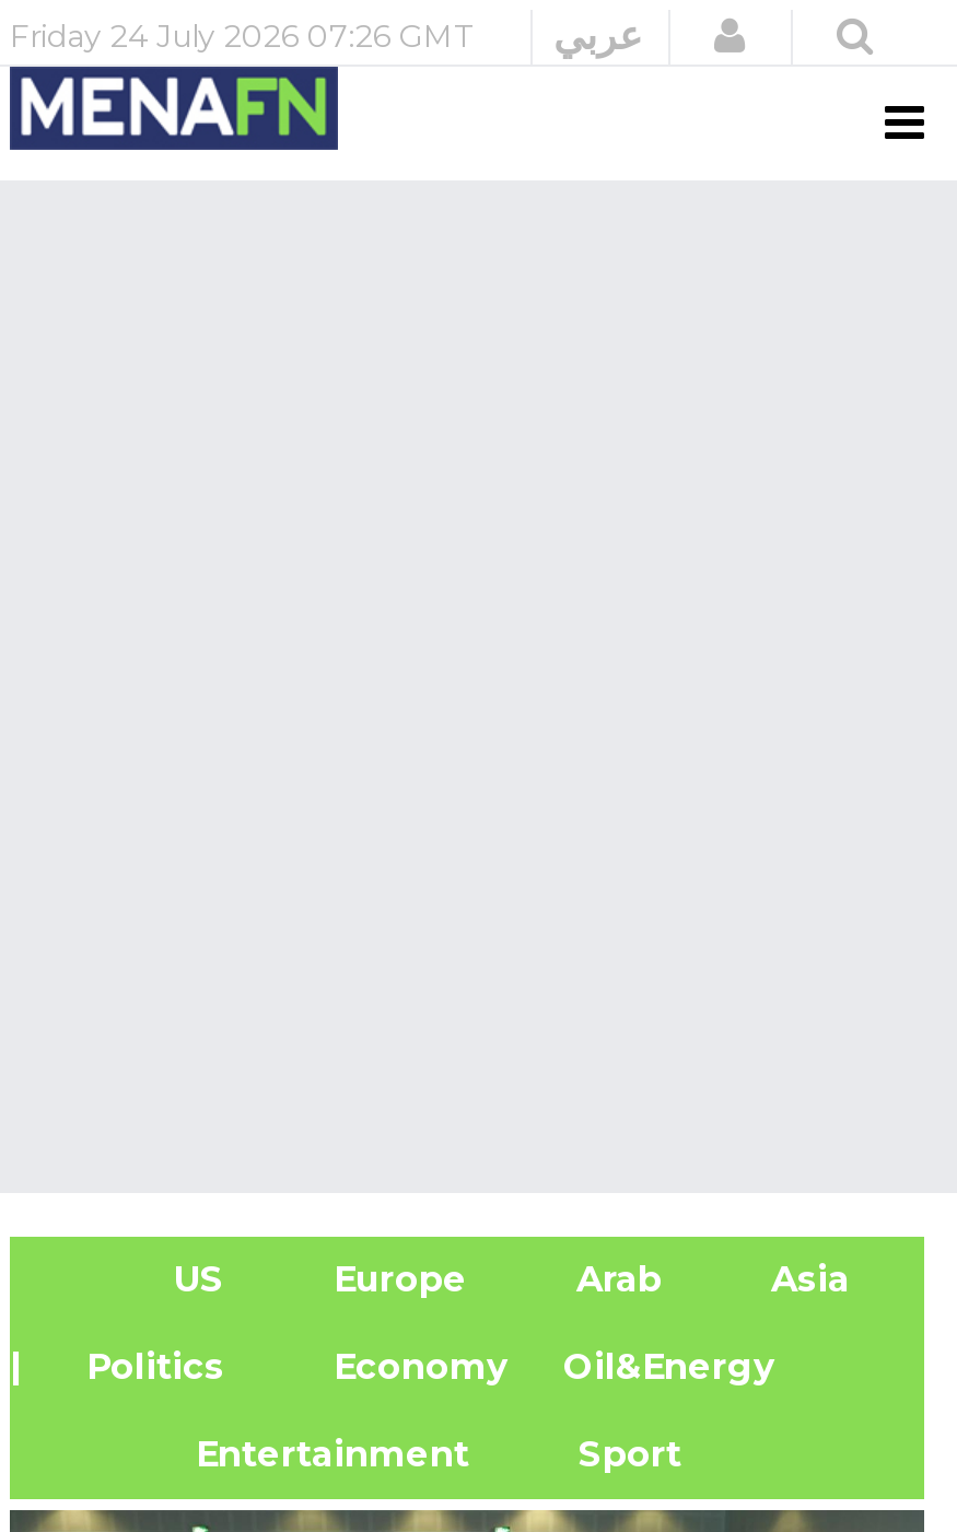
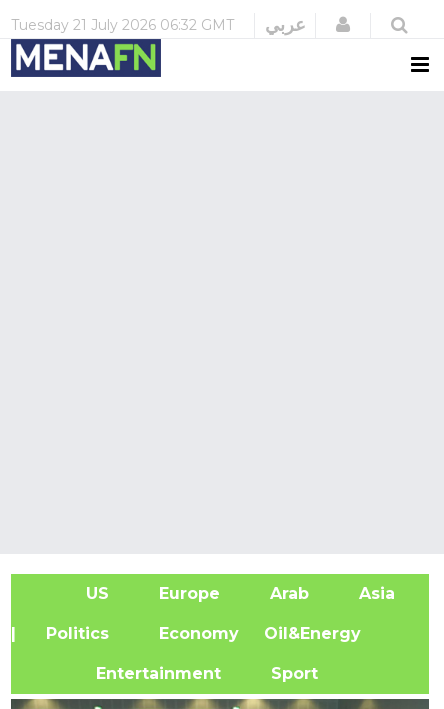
[10,16,471,56] Friday 24 July 2026 07:26 GMT -> [11,16,234,34] Tuesday 21 July 2026 06:32 GMT

